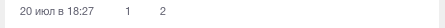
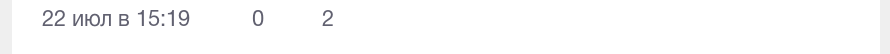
[20,7,131,17] 20 июл в 18:27 | 1 -> [42,11,264,31] 22 июл в 15:19 | 0

